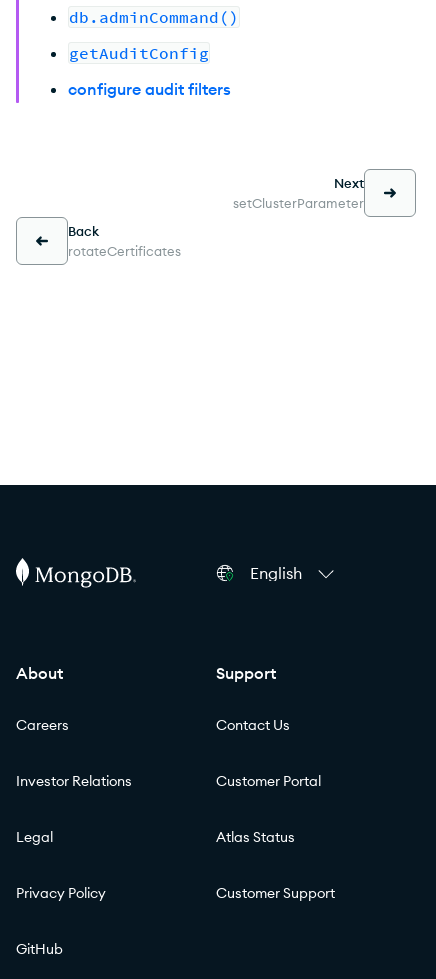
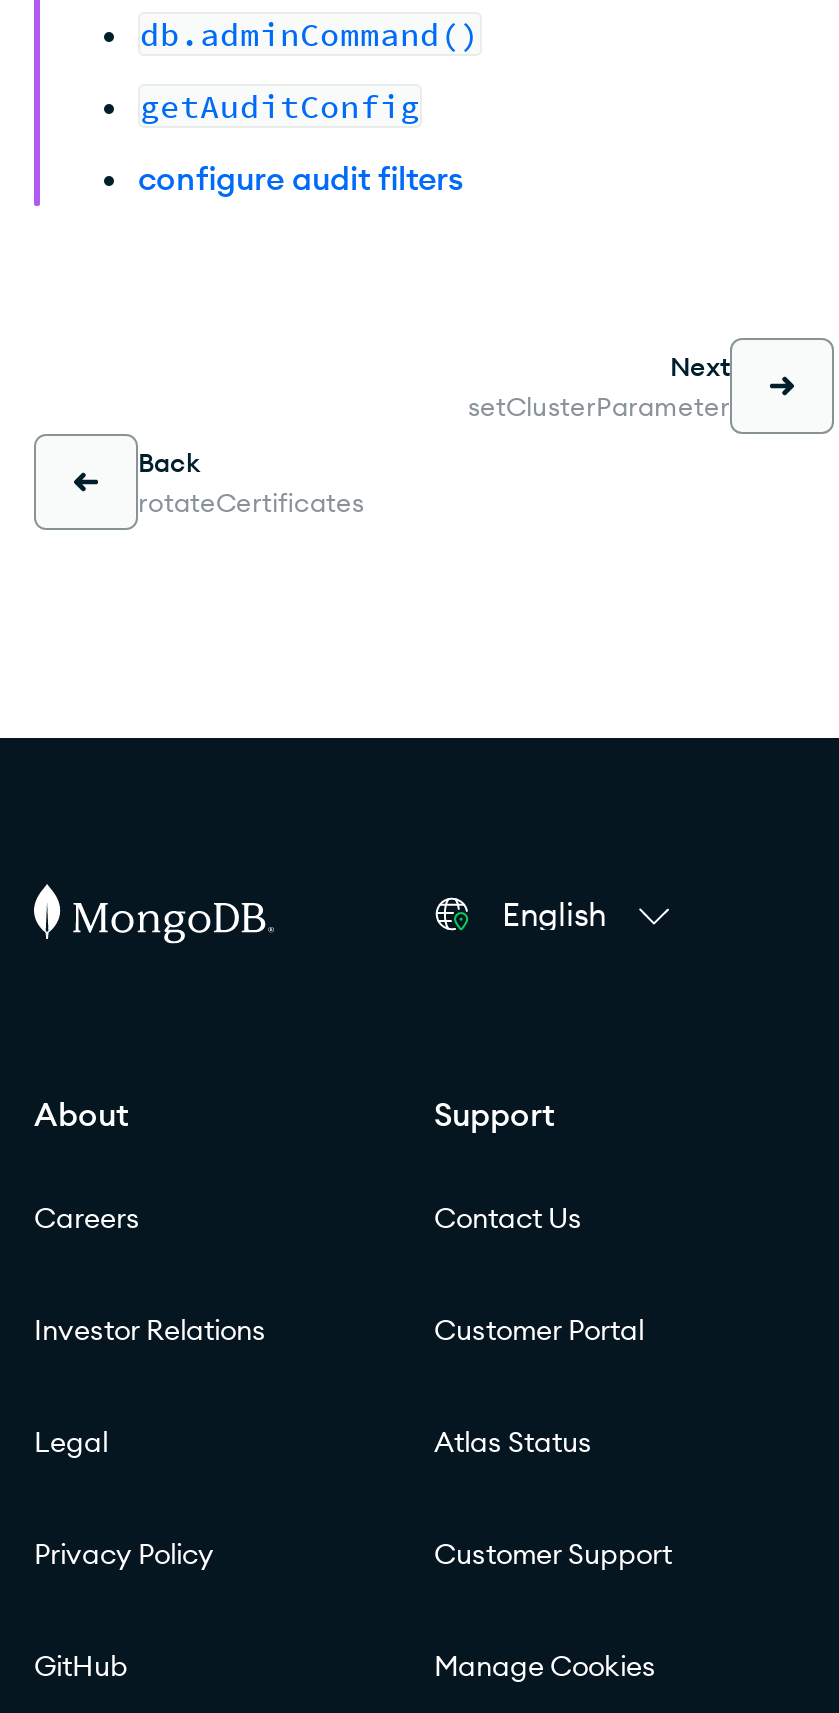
none -> [434,1648,656,1684] Manage Cookies

